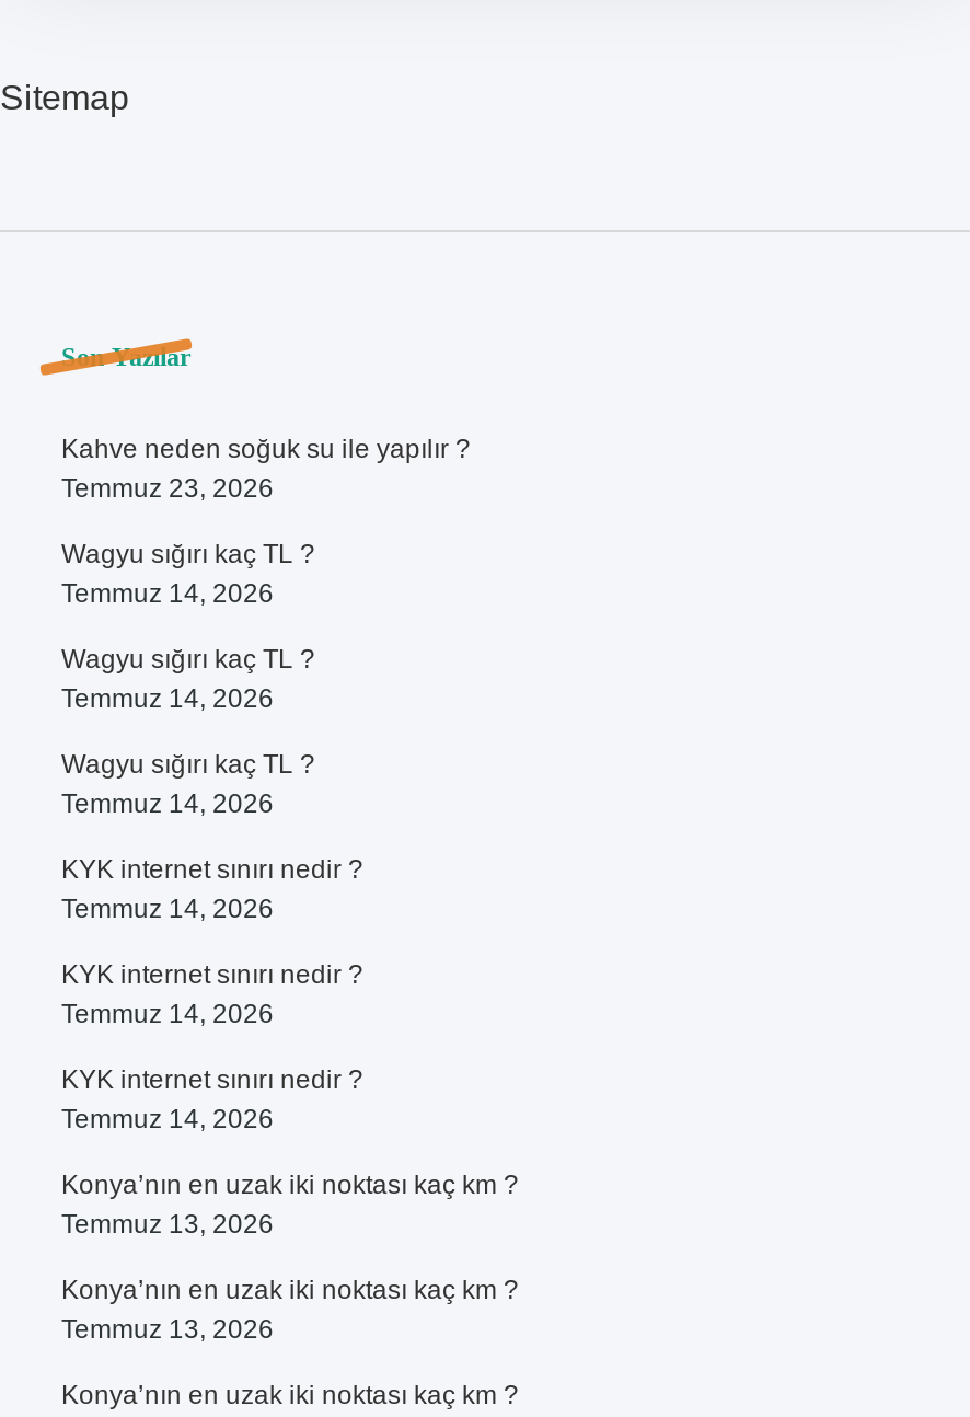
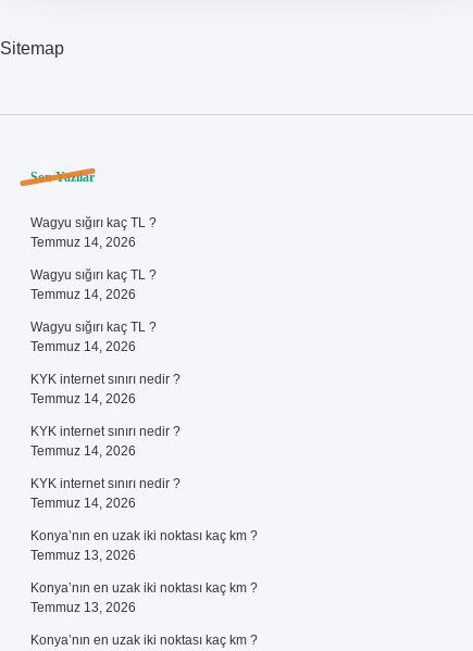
[61,434,471,504] Kahve neden soğuk su ile yapılır ? | Temmuz 23, 2026 -> none

